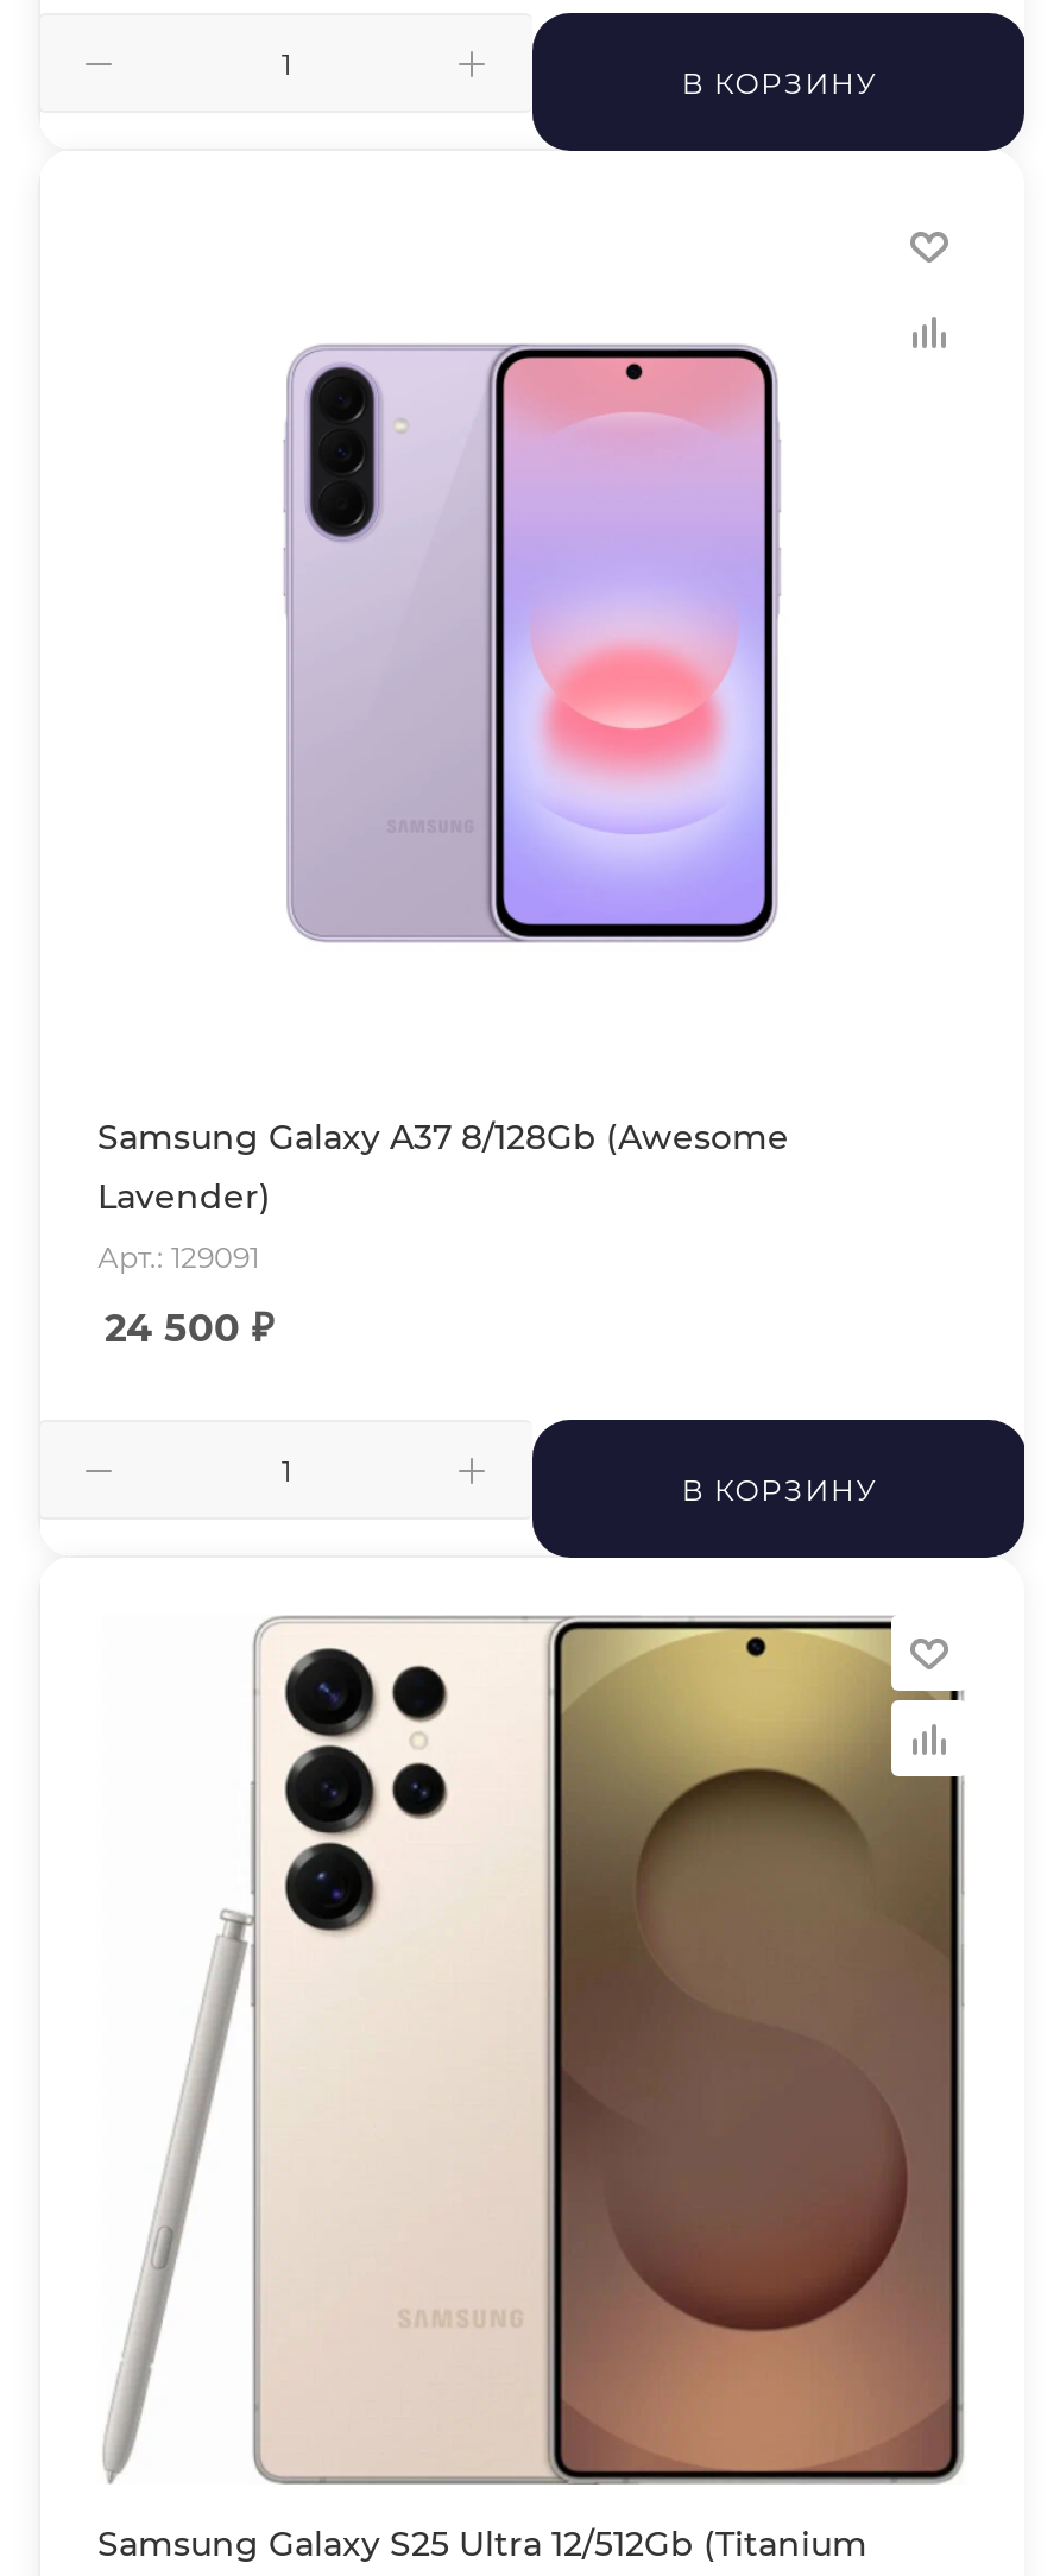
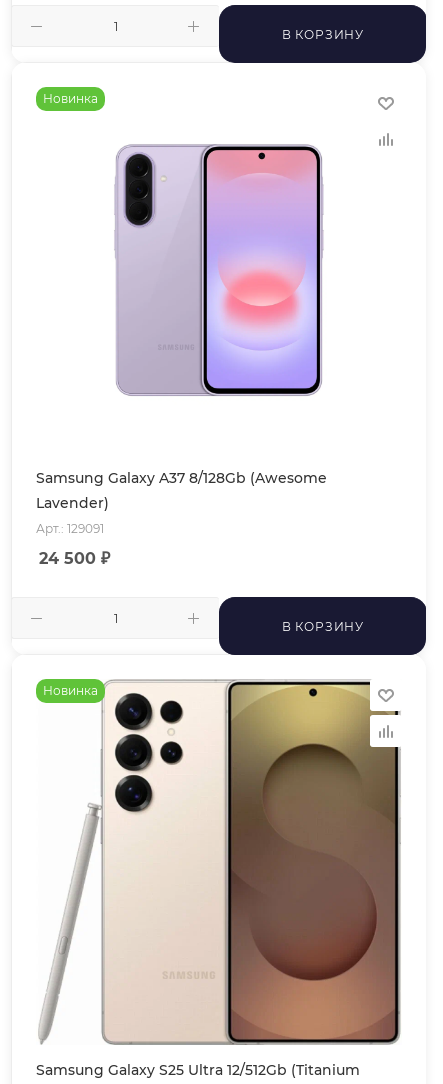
none -> [43,91,98,106] Новинка
none -> [43,683,98,698] Новинка

